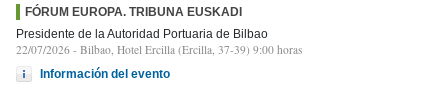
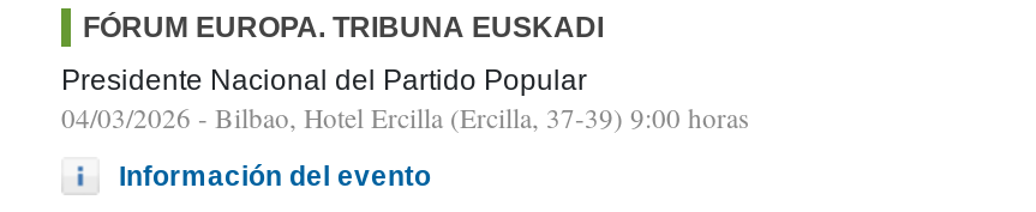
[16,27,302,57] Presidente de la Autoridad Portuaria de Bilbao | 22/07/2026 - Bilbao, Hotel Ercilla (Ercilla, 37-39) 9:00 horas -> [61,63,748,135] Presidente Nacional del Partido Popular | 04/03/2026 - Bilbao, Hotel Ercilla (Ercilla, 37-39) 9:00 horas

